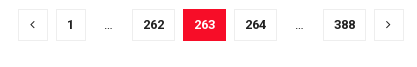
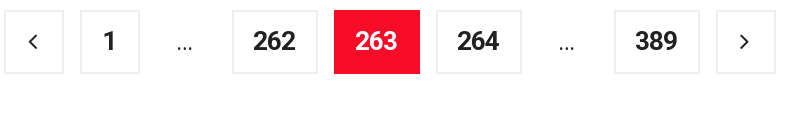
[333,17,354,32] 388 -> [635,27,677,57] 389

